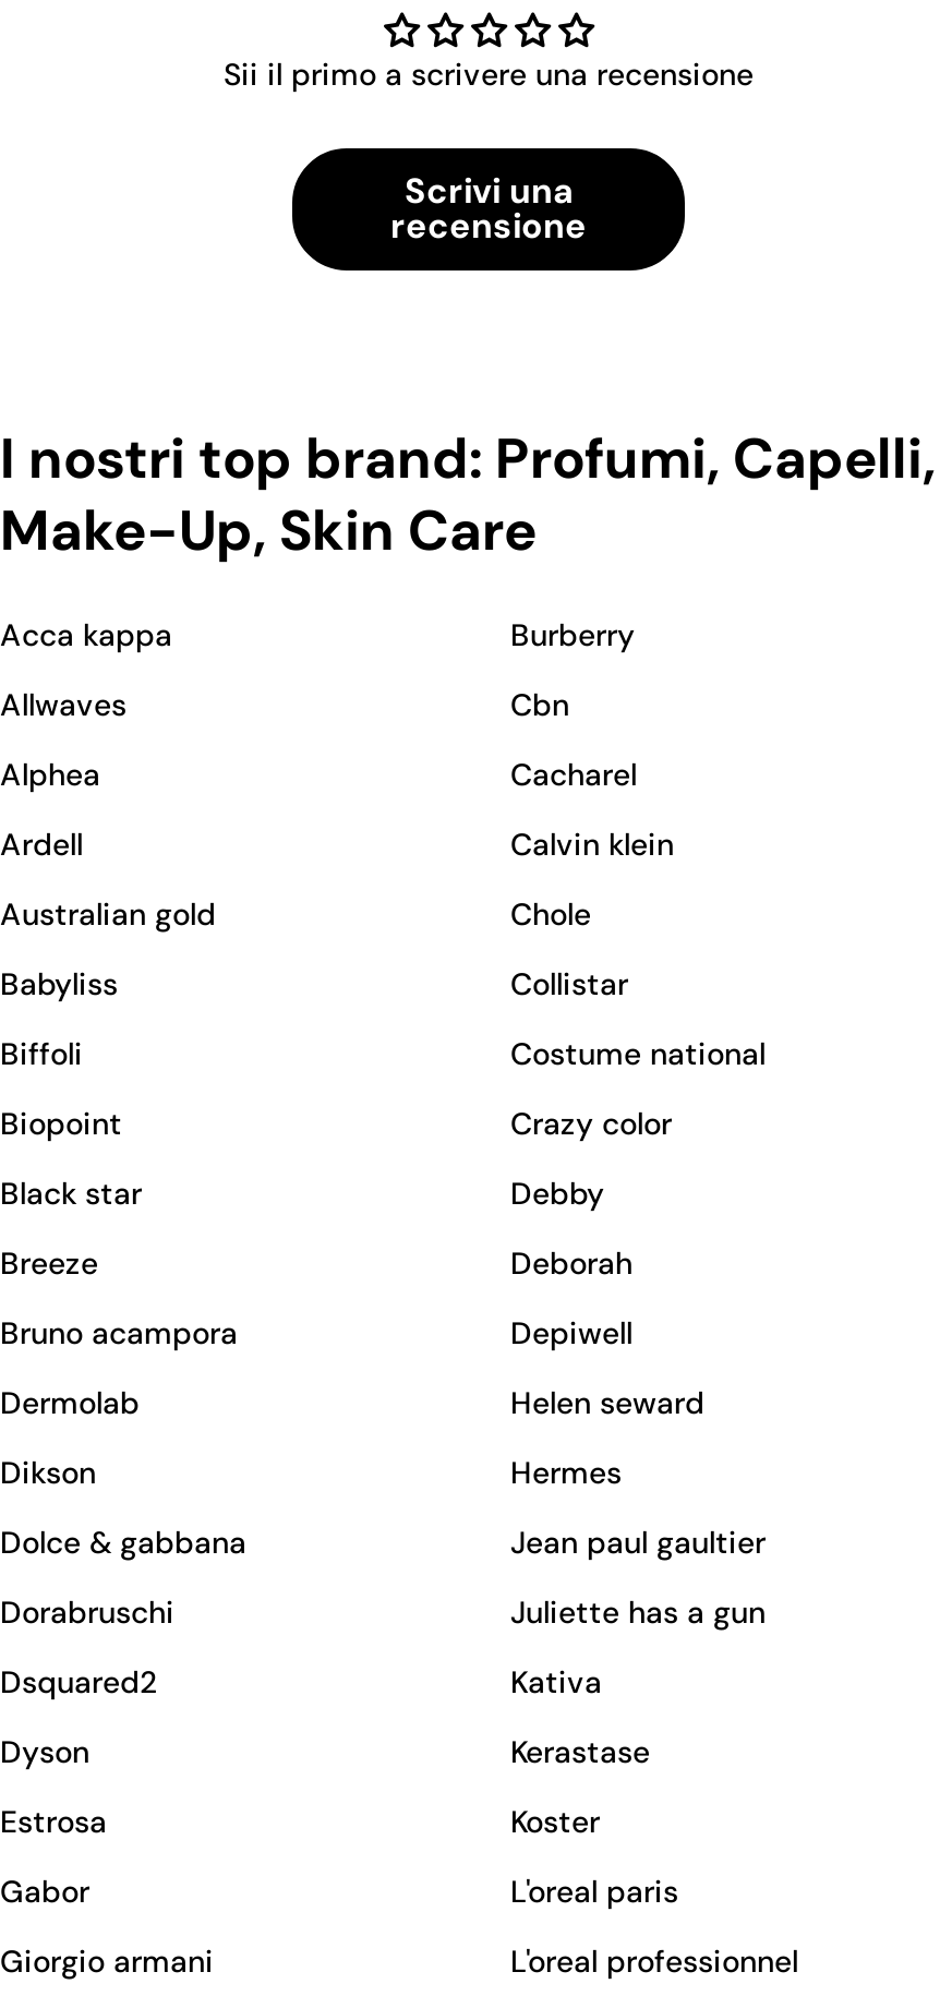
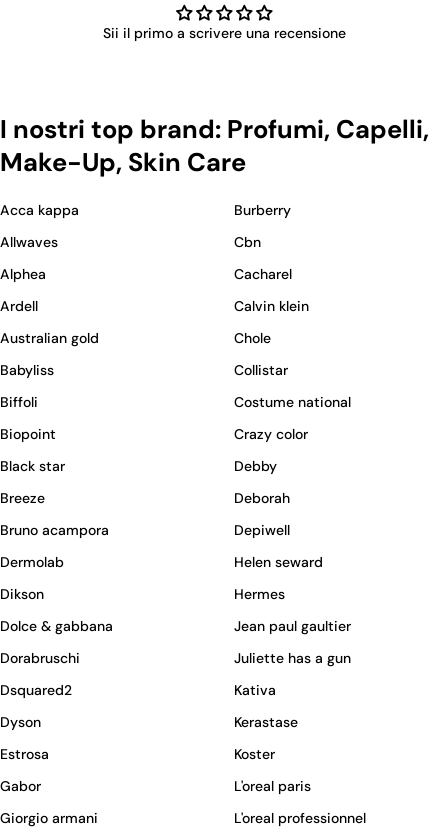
[390,168,587,248] Scrivi una | recensione -> none

